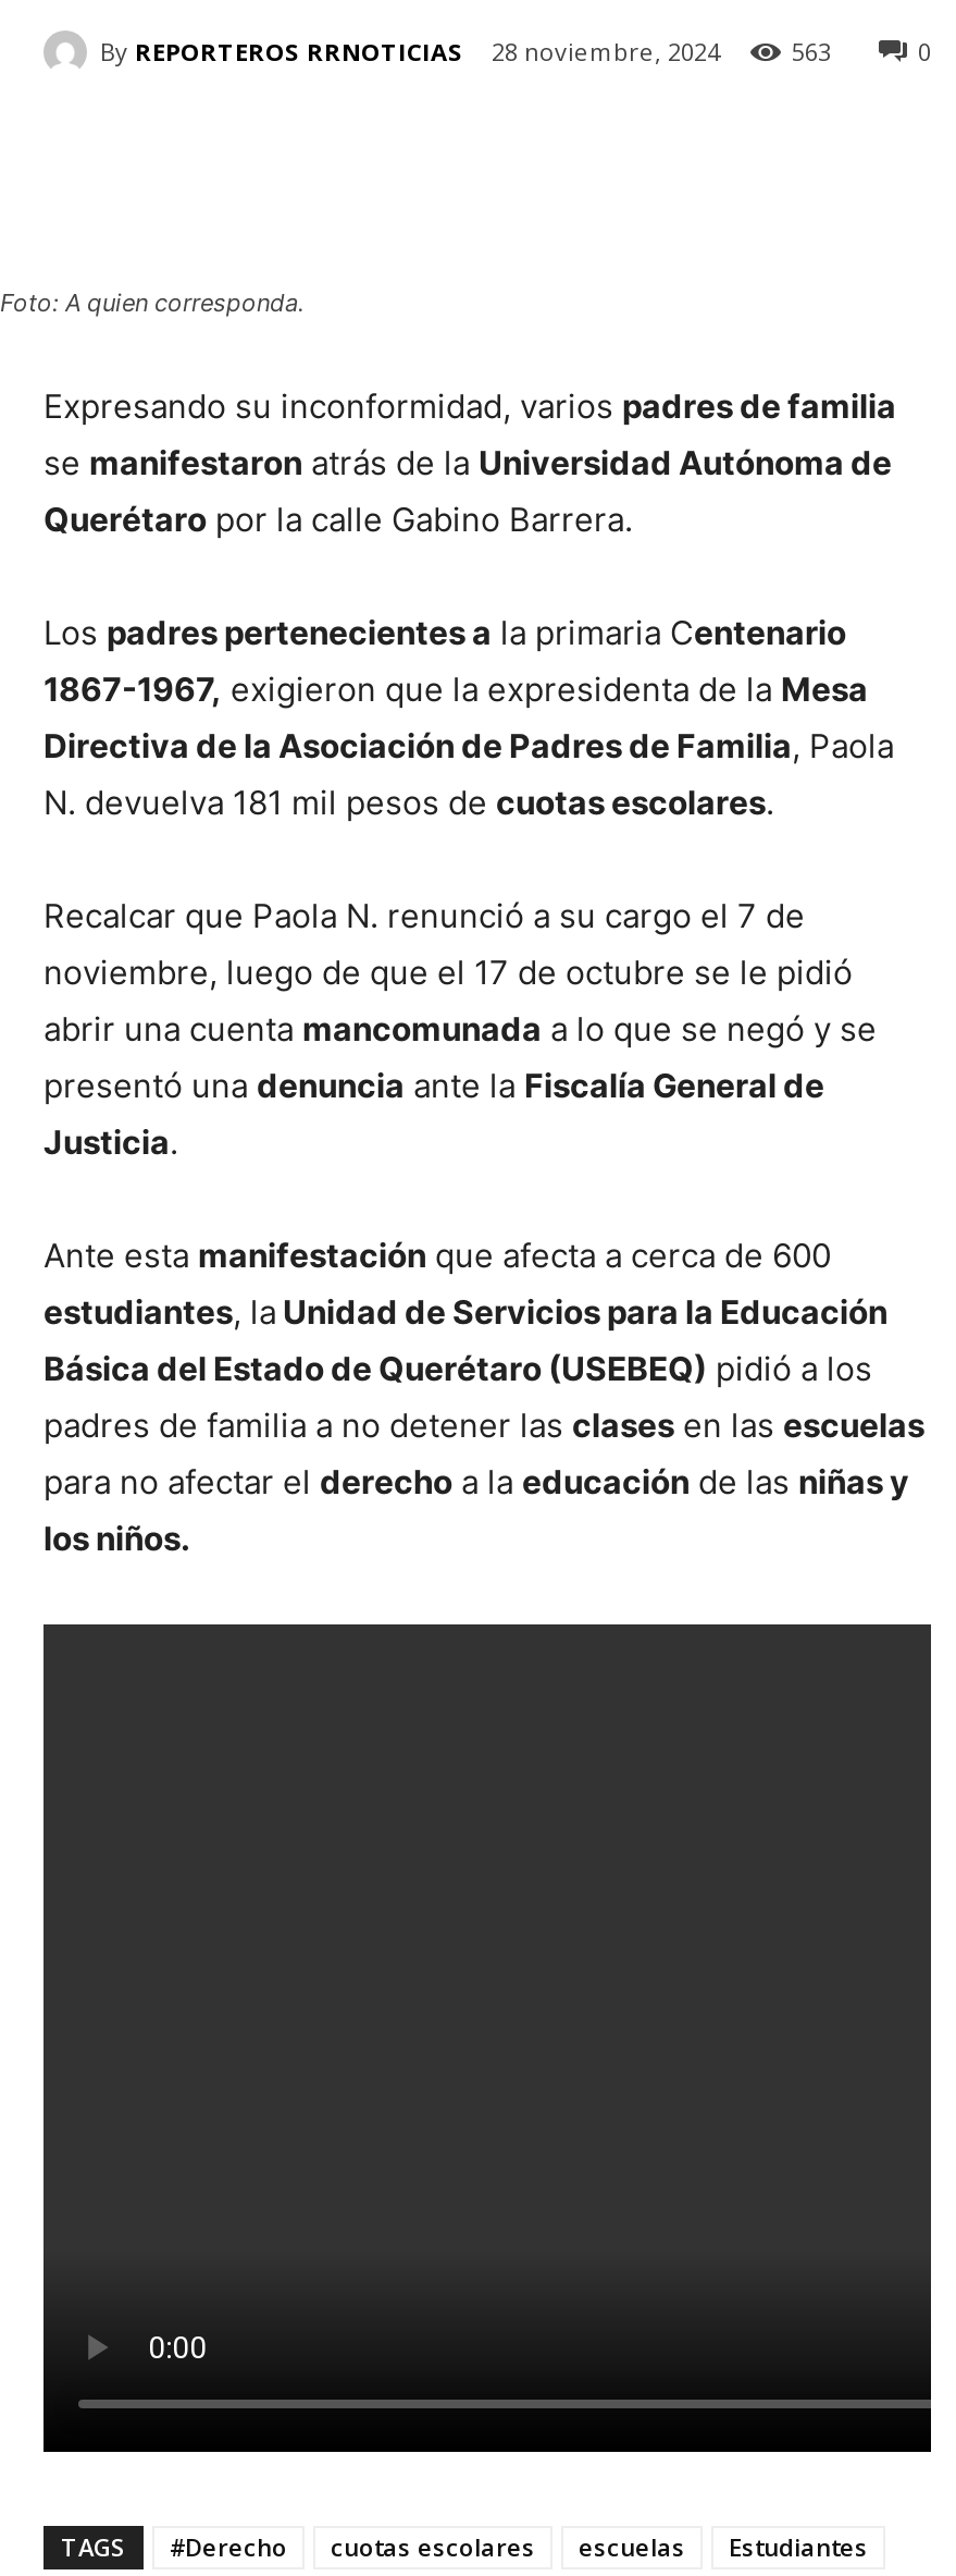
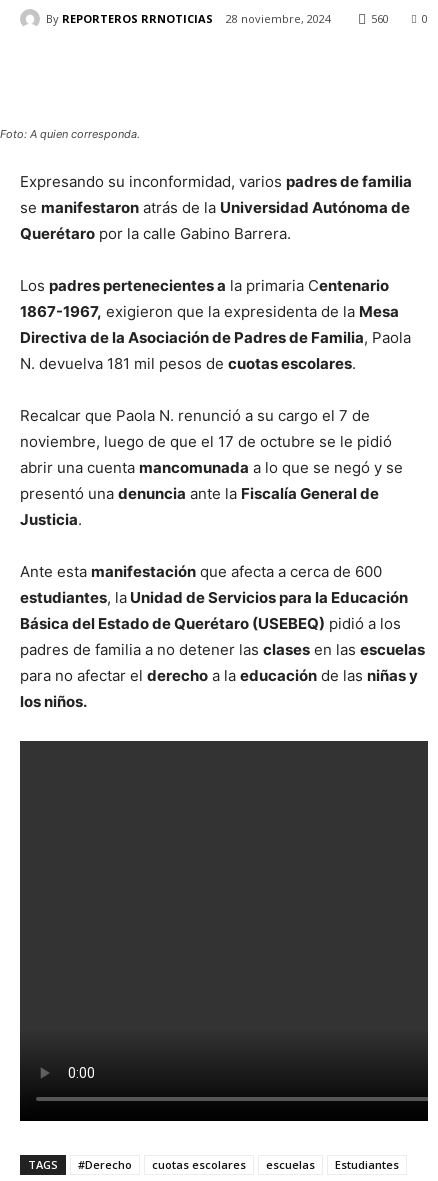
[792,35,831,68] 563 -> [371,11,389,26] 560

